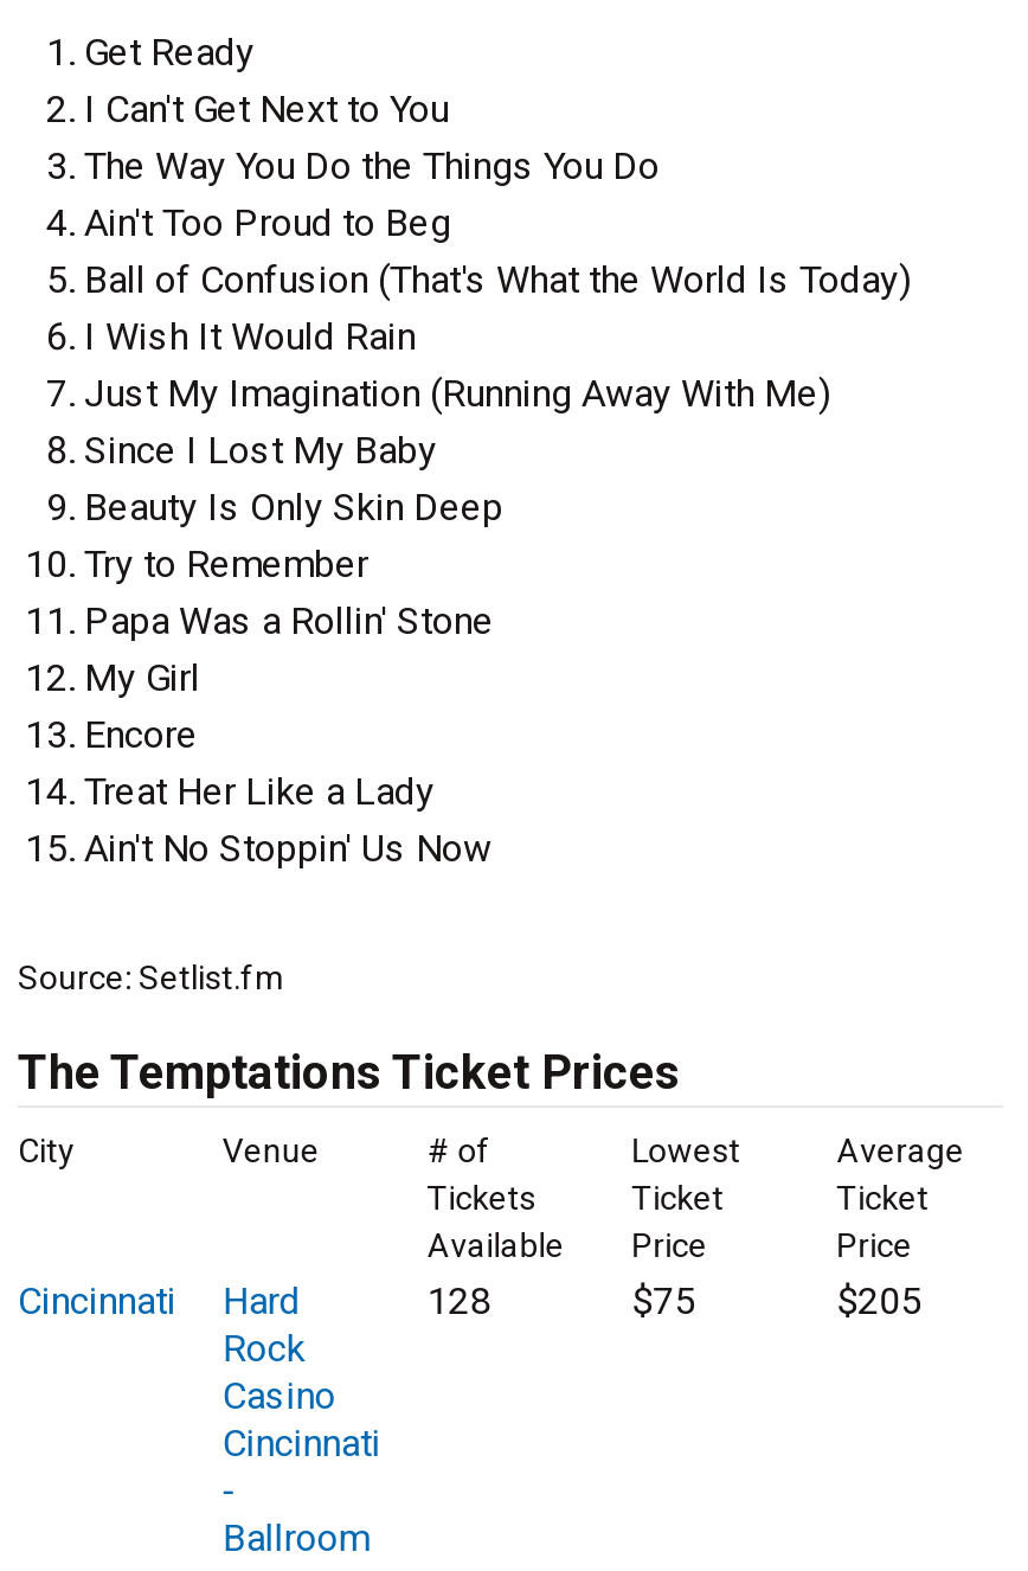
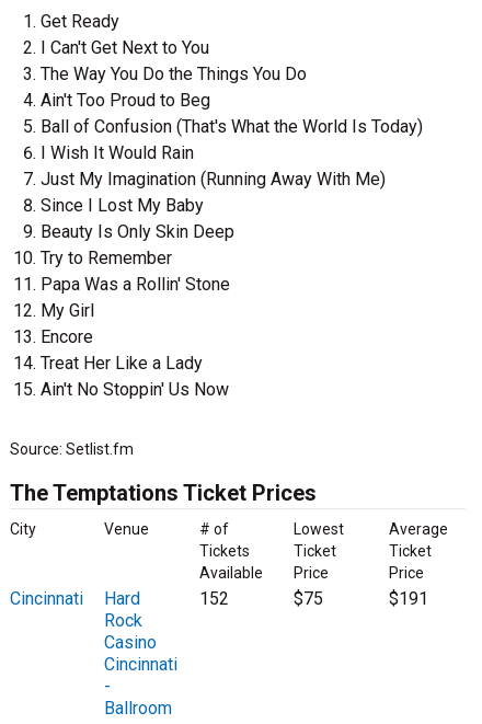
[427,1278,491,1323] 128 -> [199,588,229,609] 152
[836,1278,922,1323] $205 -> [388,588,428,609] $191

